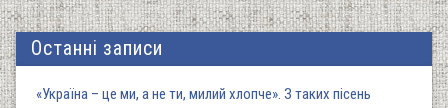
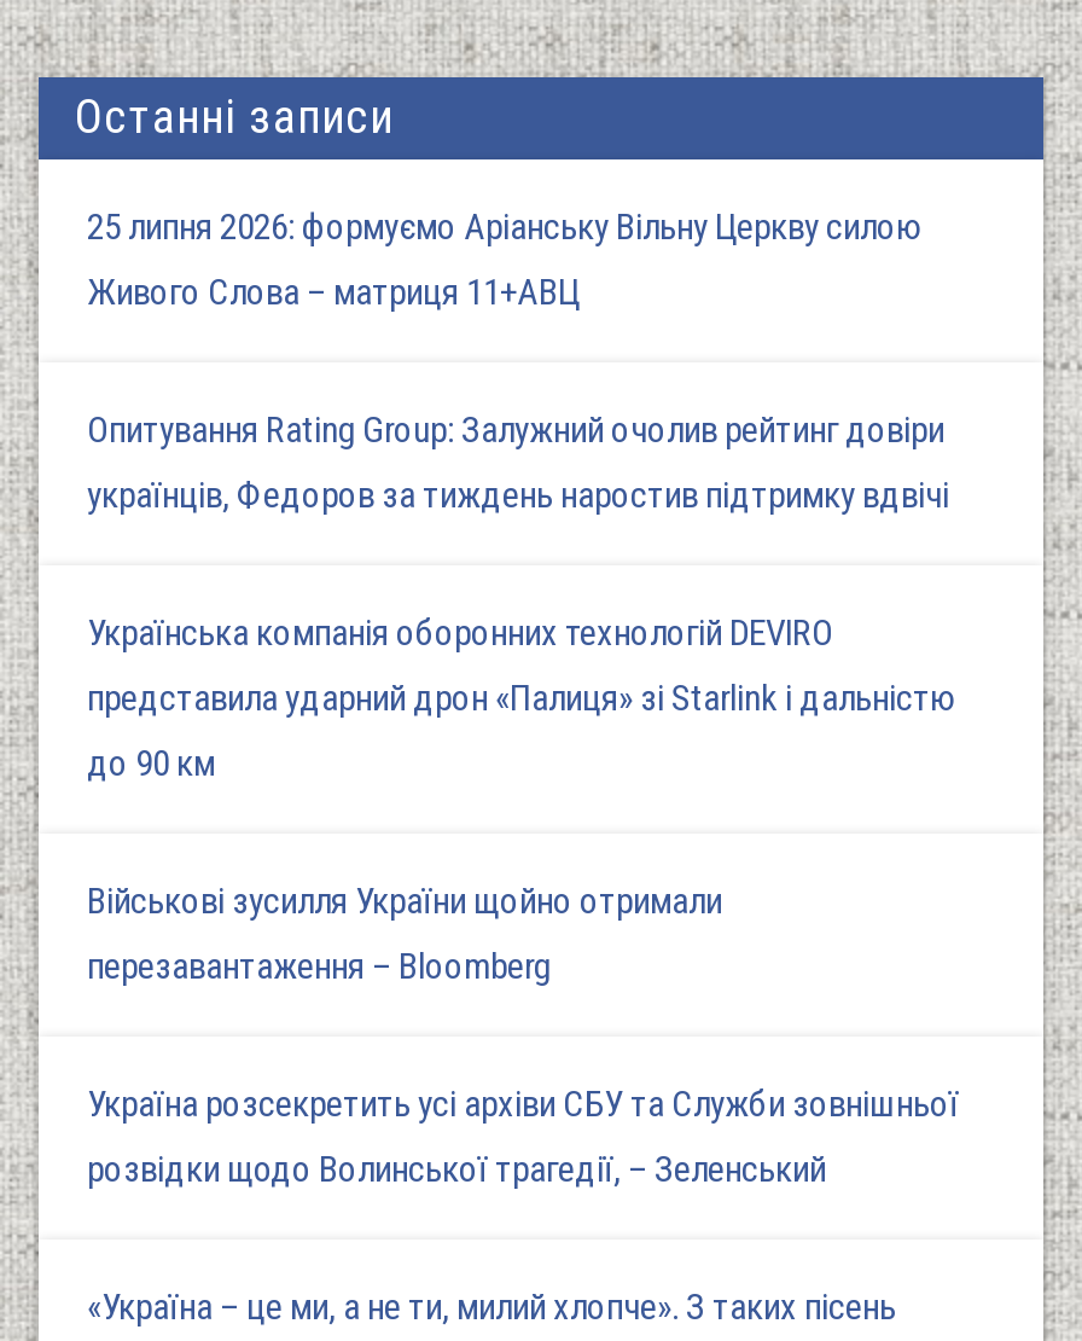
none -> [87,205,959,1191] 25 липня 2026: формуємо Аріанську Вільну Церкву силою | Живого Слова – матриця 11+АВЦ | Опитування Rating Group: Залужний очолив рейтинг довіри | українців, Федоров за тиждень наростив підтримку вдвічі | Українська компанія оборонних технологій DEVIRO | представила ударний дрон «Палиця» зі Starlink і дальністю | до 90 км | Військові зусилля України щойно отримали | перезавантаження – Bloomberg | Україна розсекретить усі архіви СБУ та Служби зовнішньої | розвідки щодо Волинської трагедії, – Зеленський

